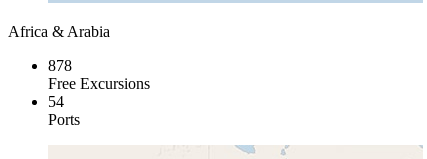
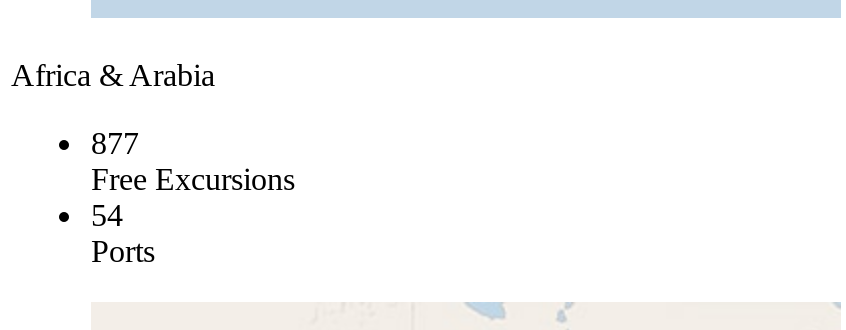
[48,57,72,74] 878 -> [91,126,139,160] 877

